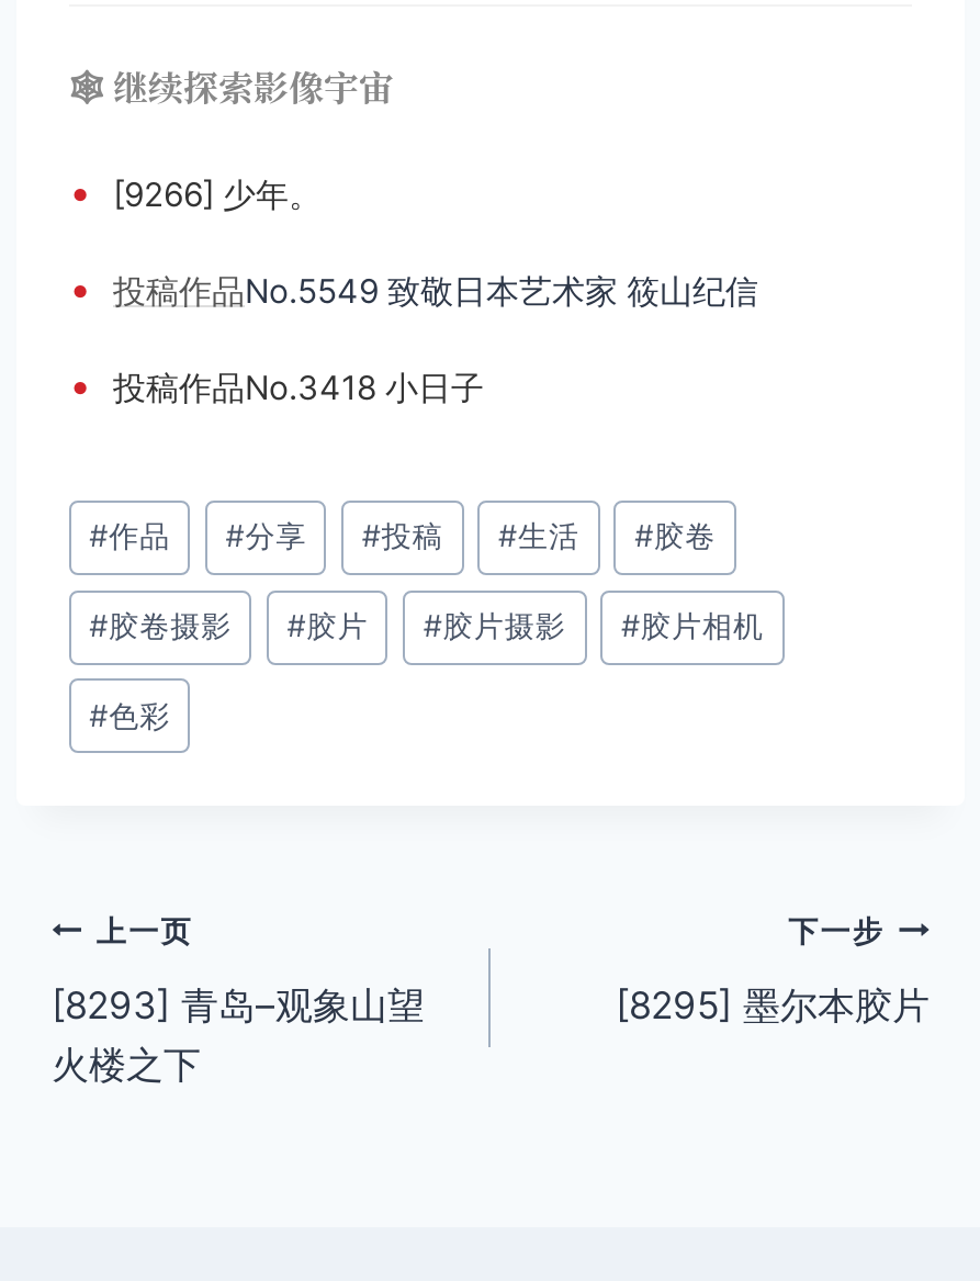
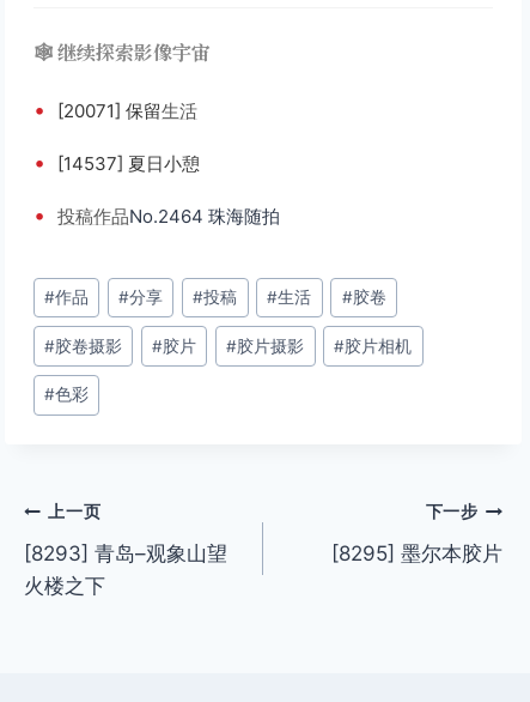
[69,170,322,216] • [9266] 少年。 -> [33,97,197,122] • [20071] 保留生活
[69,266,758,312] • 投稿作品No.5549 致敬日本艺术家 筱山纪信 -> [33,150,200,175] • [14537] 夏日小憩
[69,363,484,409] • 投稿作品No.3418 小日子 -> [33,202,280,227] • 投稿作品No.2464 珠海随拍

